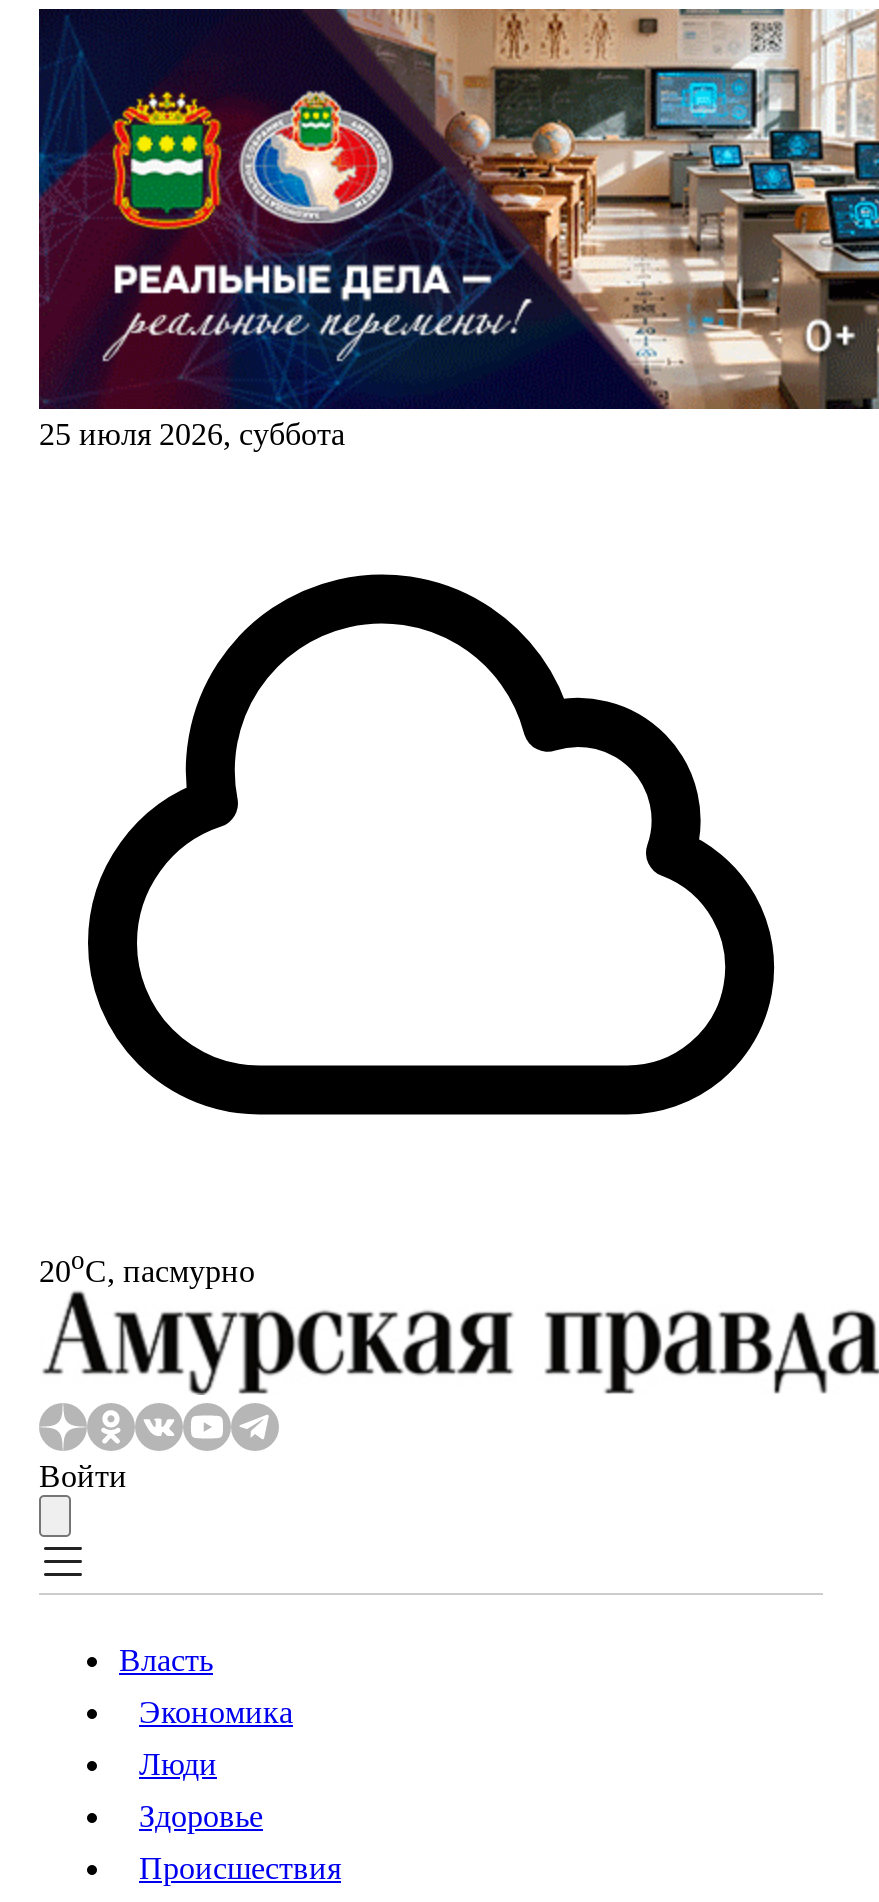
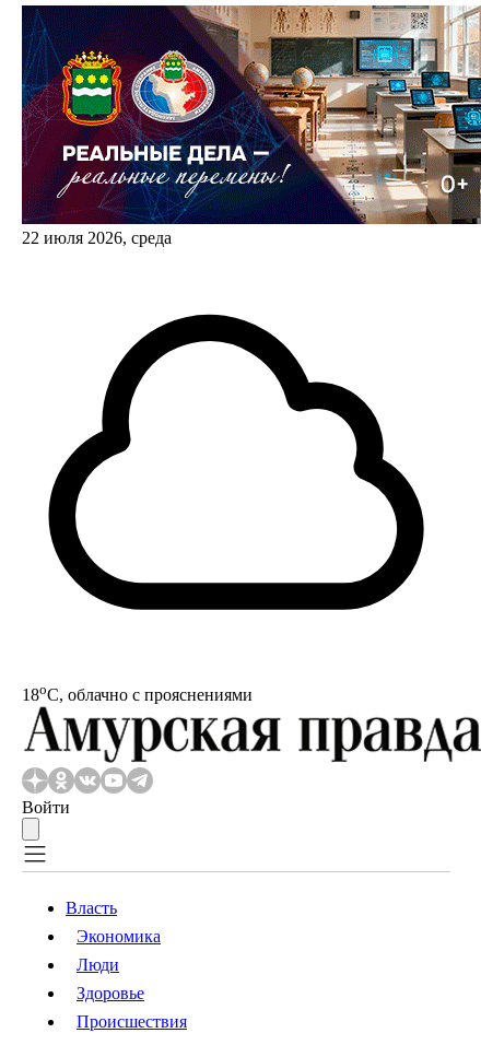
[39,417,345,451] 25 июля 2026, суббота -> [22,228,172,247] 22 июля 2026, среда
[39,1245,255,1288] 20oС, пасмурно -> [22,681,253,704] 18oС, облачно с прояснениями

